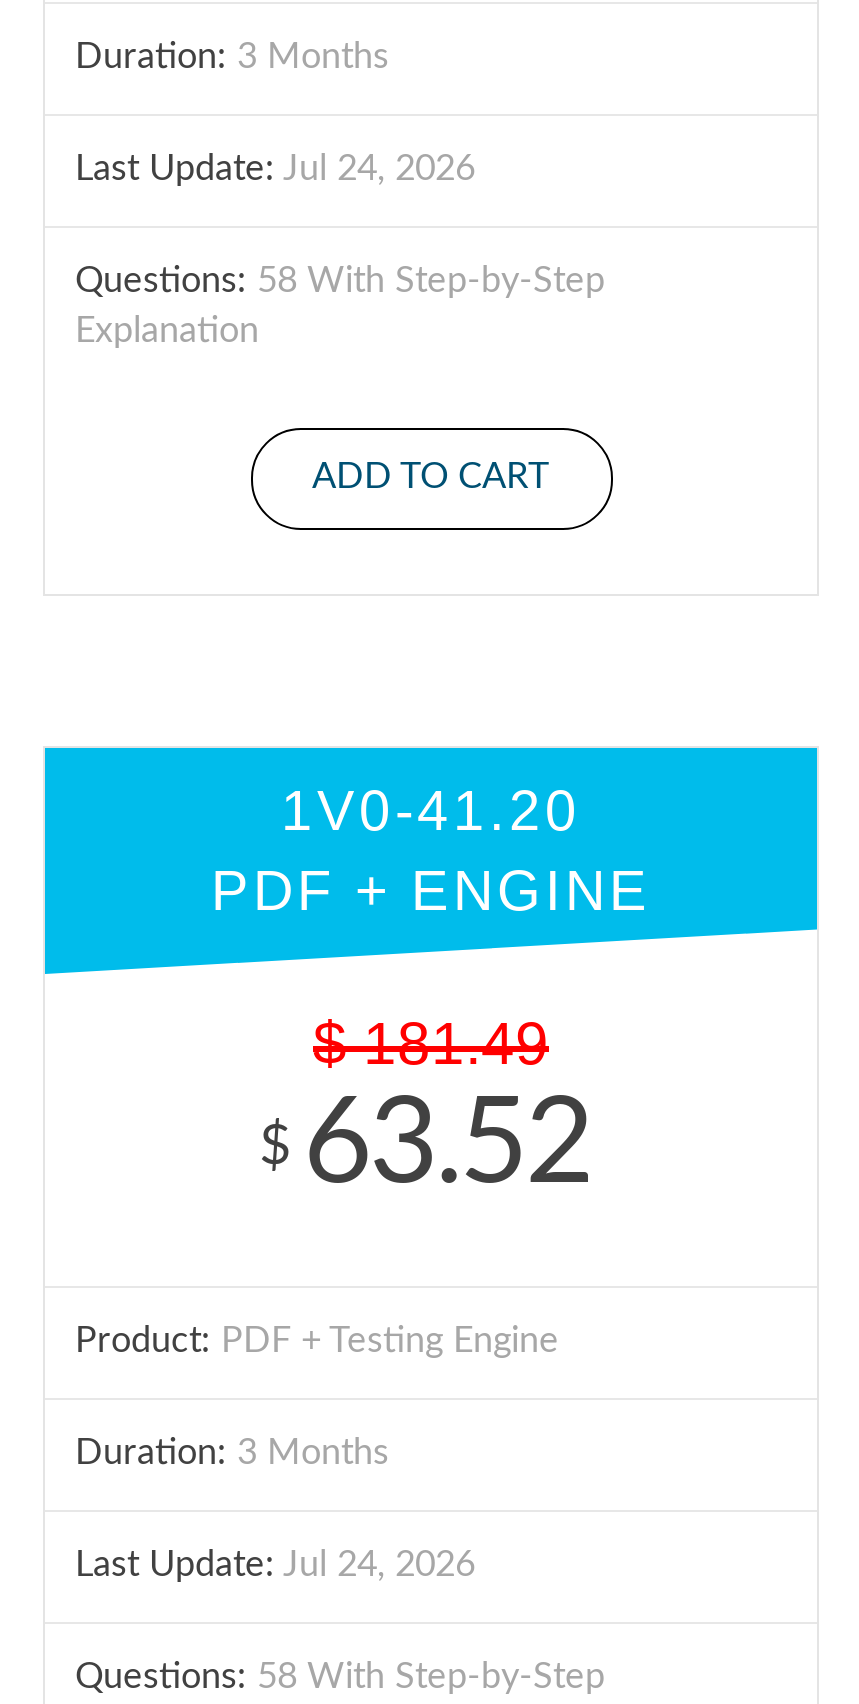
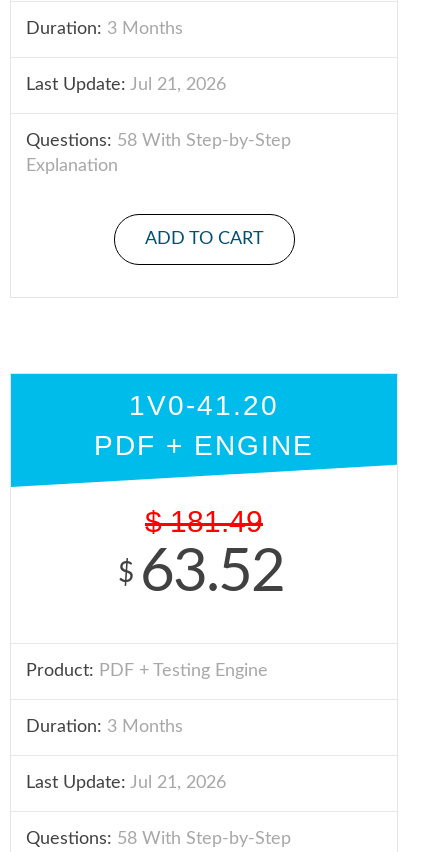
[75,152,475,188] Last Update: Jul 24, 2026 -> [26,76,226,94] Last Update: Jul 21, 2026
[75,1548,475,1584] Last Update: Jul 24, 2026 -> [26,774,226,792] Last Update: Jul 21, 2026

